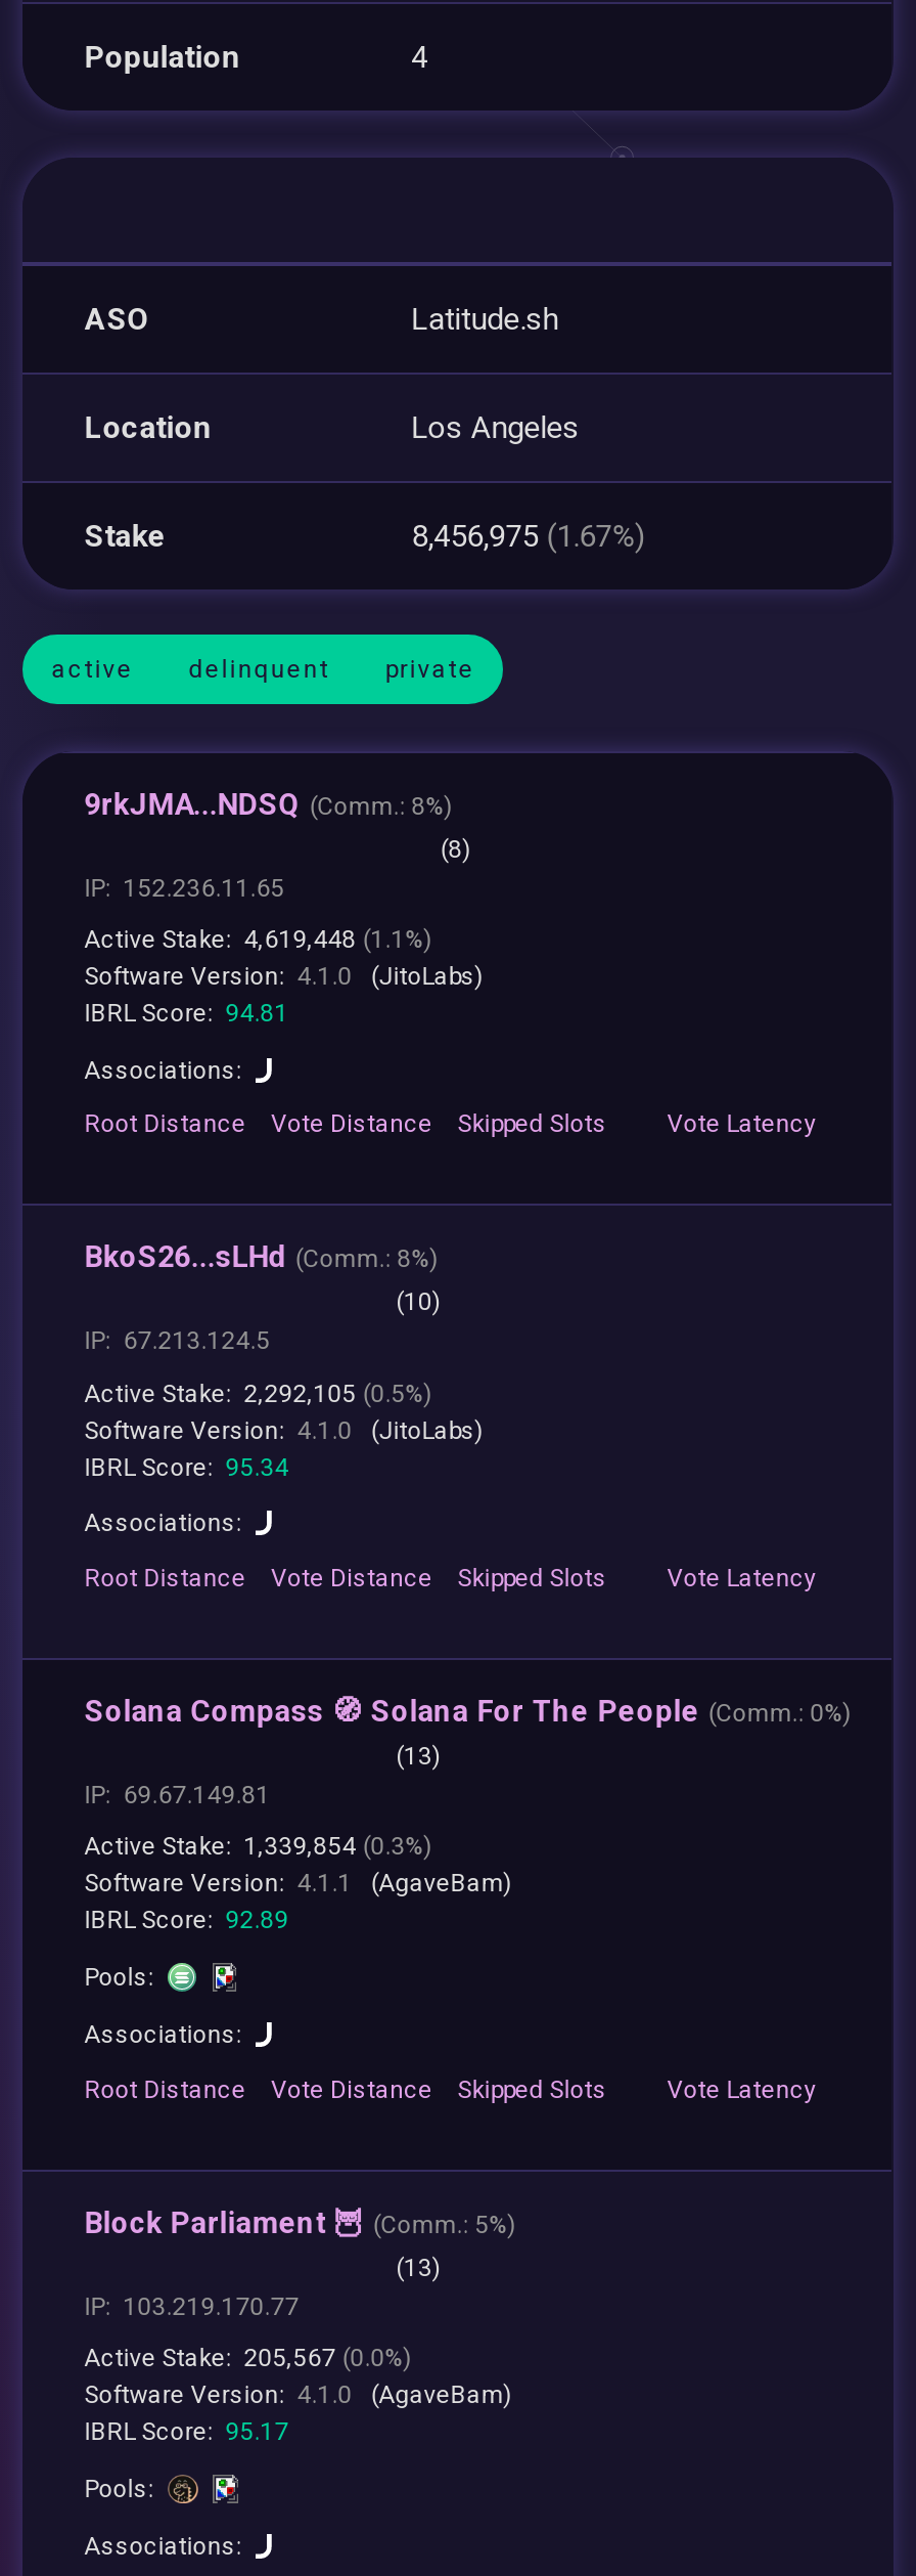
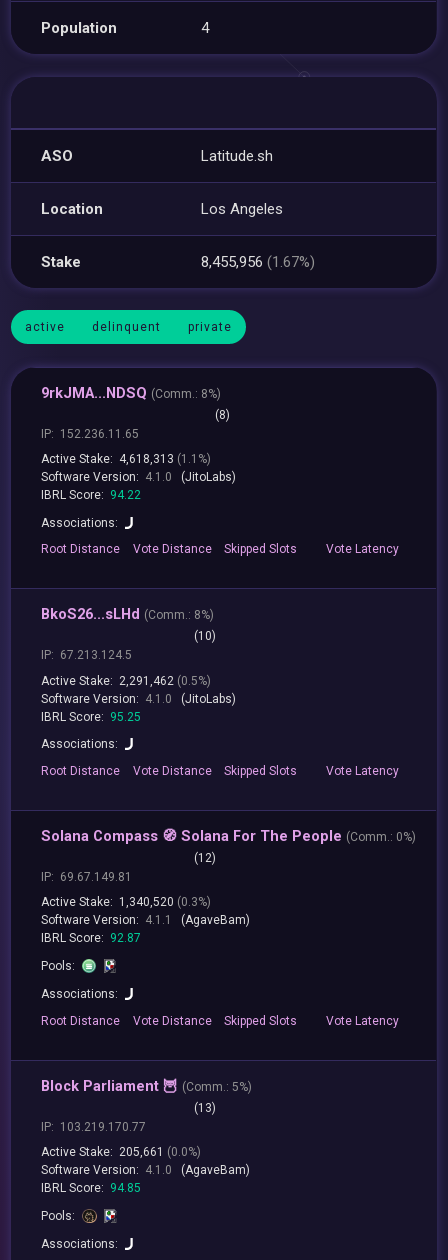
[411,517,644,554] 8,456,975 (1.67%) -> [201,252,315,270] 8,455,956 (1.67%)
[84,925,432,954] Active Stake: 4,619,448 (1.1%) -> [41,452,211,466] Active Stake: 4,618,313 (1.1%)
[84,999,289,1028] IBRL Score: 94.81 -> [41,488,141,502] IBRL Score: 94.22
[84,1379,432,1407] Active Stake: 2,292,105 (0.5%) -> [41,673,211,687] Active Stake: 2,291,462 (0.5%)
[84,1452,289,1481] IBRL Score: 95.34 -> [41,709,141,723] IBRL Score: 95.25
[390,1741,441,1770] (13) -> [190,850,215,864] (12)
[84,1832,432,1861] Active Stake: 1,339,854 (0.3%) -> [41,895,211,909] Active Stake: 1,340,520 (0.3%)
[84,1906,289,1934] IBRL Score: 92.89 -> [41,931,141,945] IBRL Score: 92.87
[84,2344,411,2372] Active Stake: 205,567 (0.0%) -> [41,1145,201,1159] Active Stake: 205,661 (0.0%)
[84,2417,289,2446] IBRL Score: 95.17 -> [41,1181,141,1195] IBRL Score: 94.85

